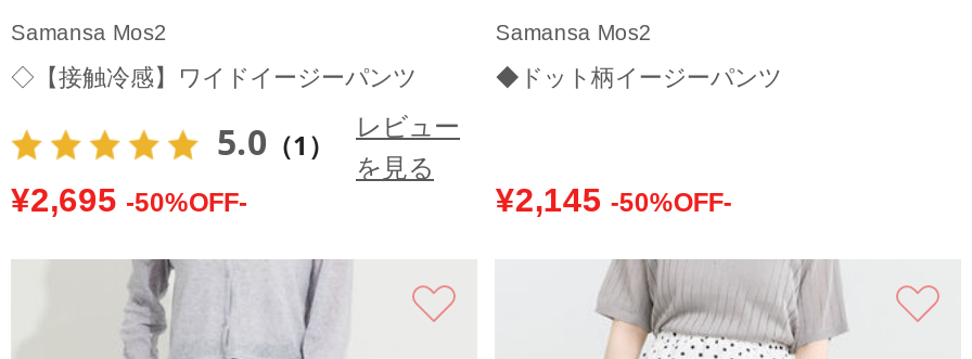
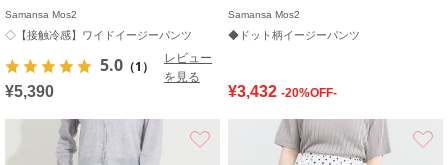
[11,181,247,218] ¥2,695 -50%OFF- -> [5,83,54,100] ¥5,390
[496,181,732,218] ¥2,145 -50%OFF- -> [228,83,337,100] ¥3,432 -20%OFF-

